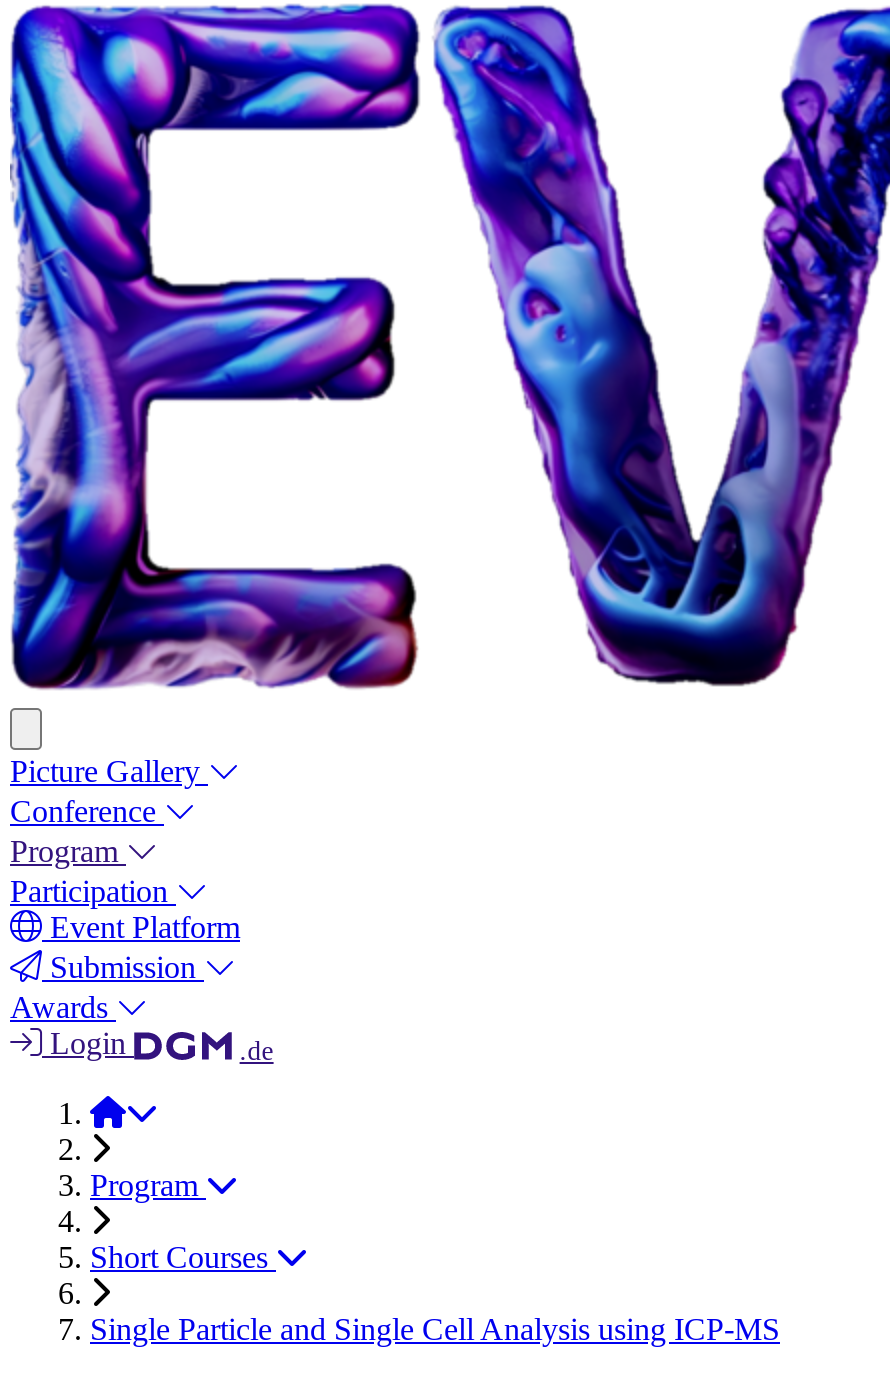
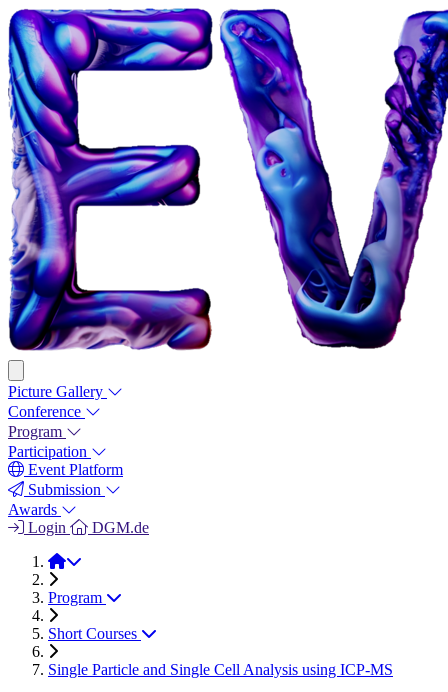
[240,1036,274,1066] .de -> [92,519,149,536] DGM.de

